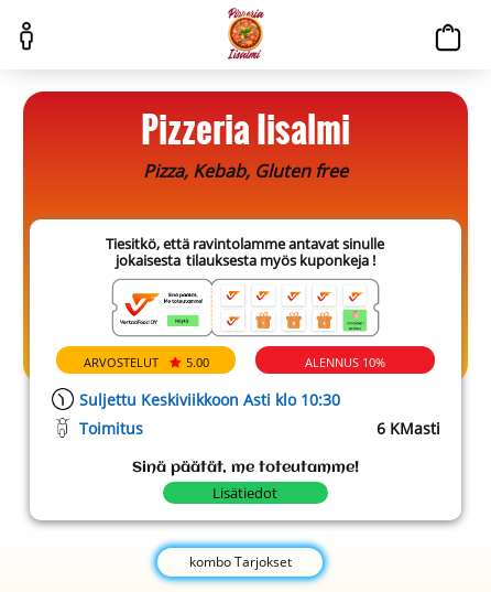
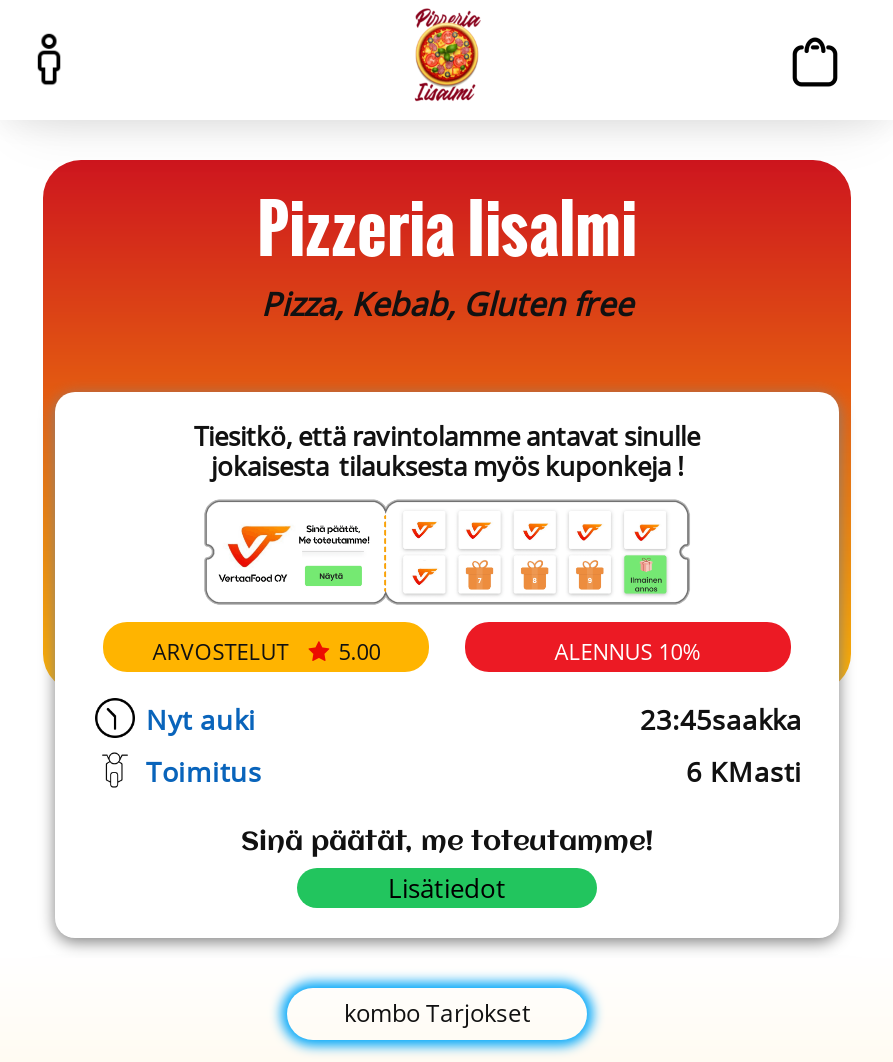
[80,389,341,410] Suljettu Keskiviikkoon Asti klo 10:30 -> [146,700,802,738] Nyt auki | 23:45saakka

